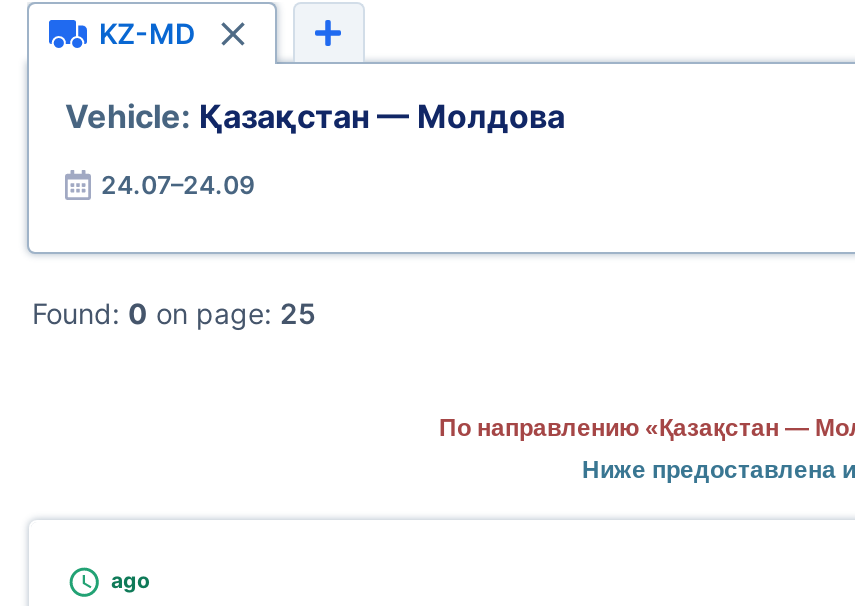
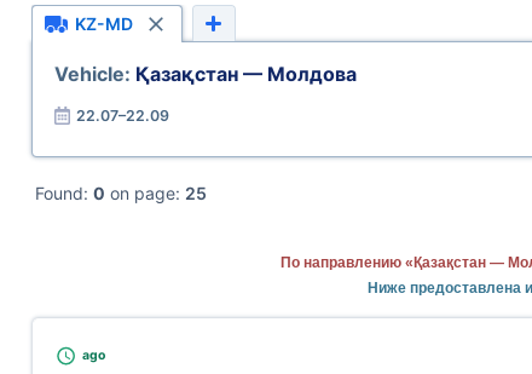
[101,170,255,200] 24.07–24.09 -> [76,107,169,125] 22.07–22.09

